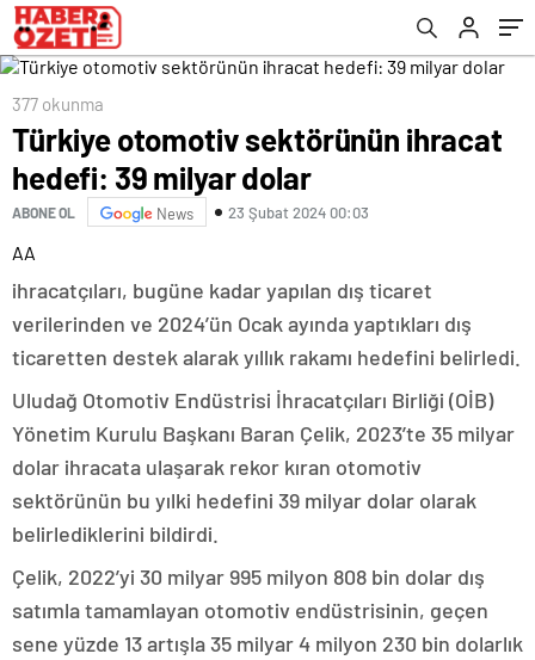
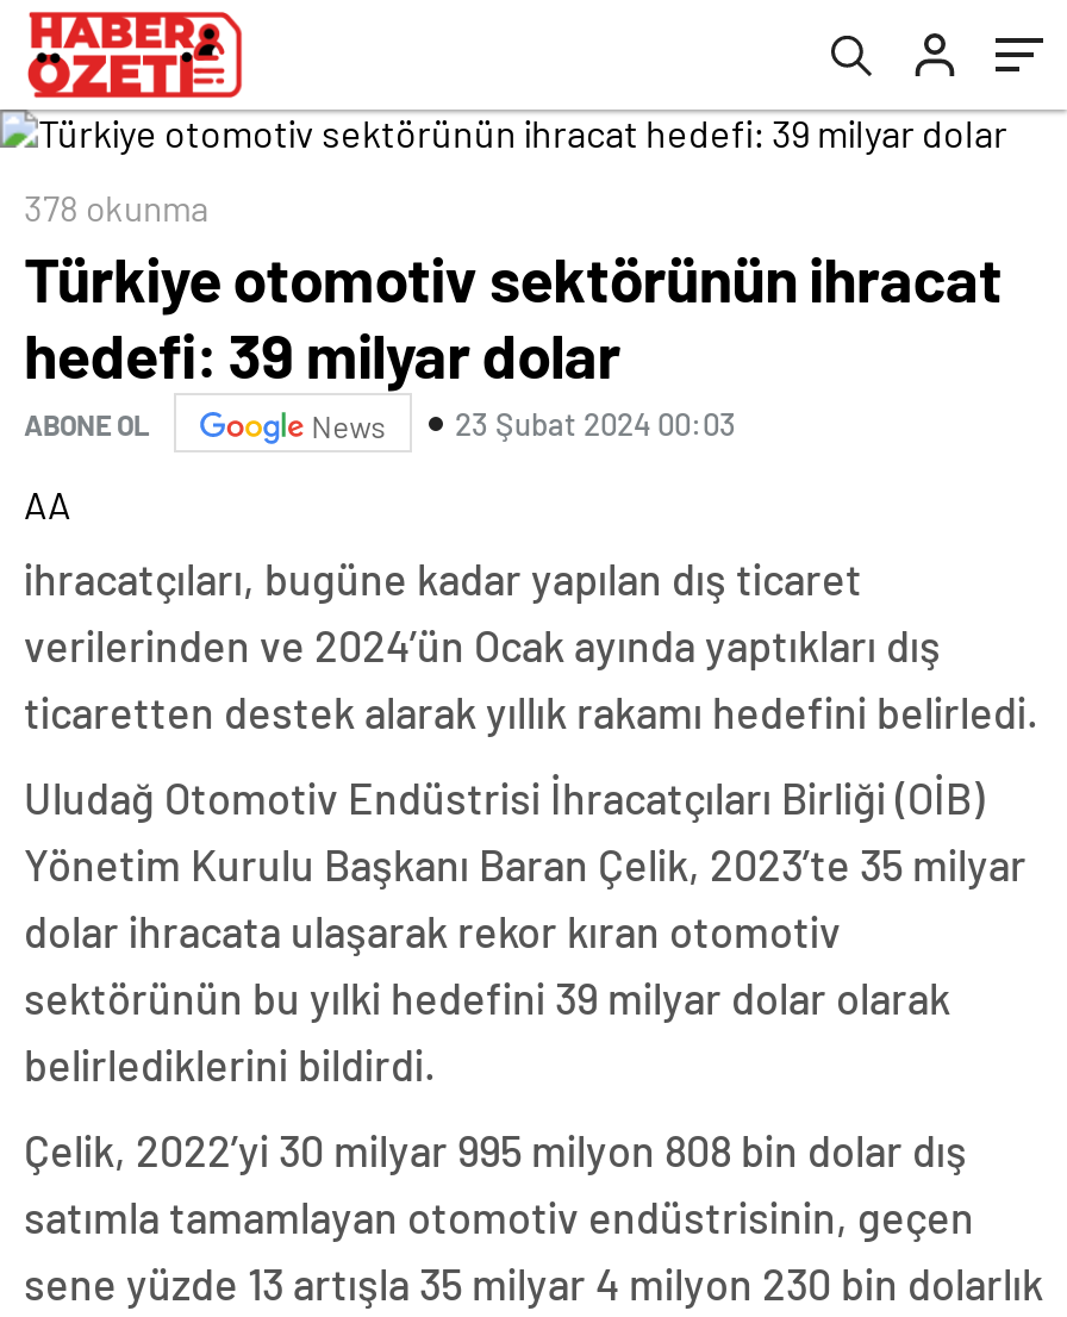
[12,93,104,115] 377 okunma -> [24,186,210,229] 378 okunma

